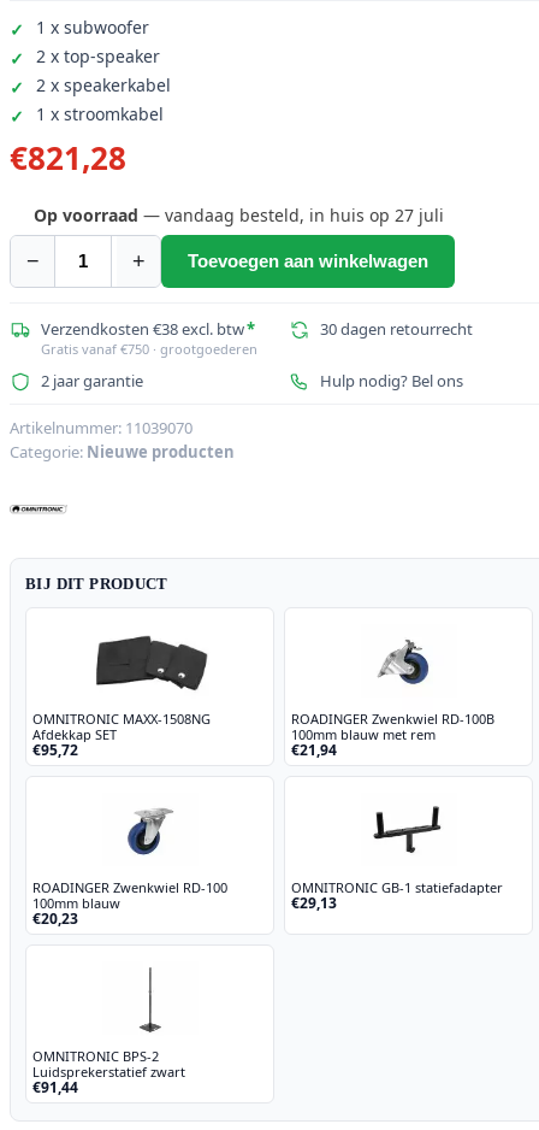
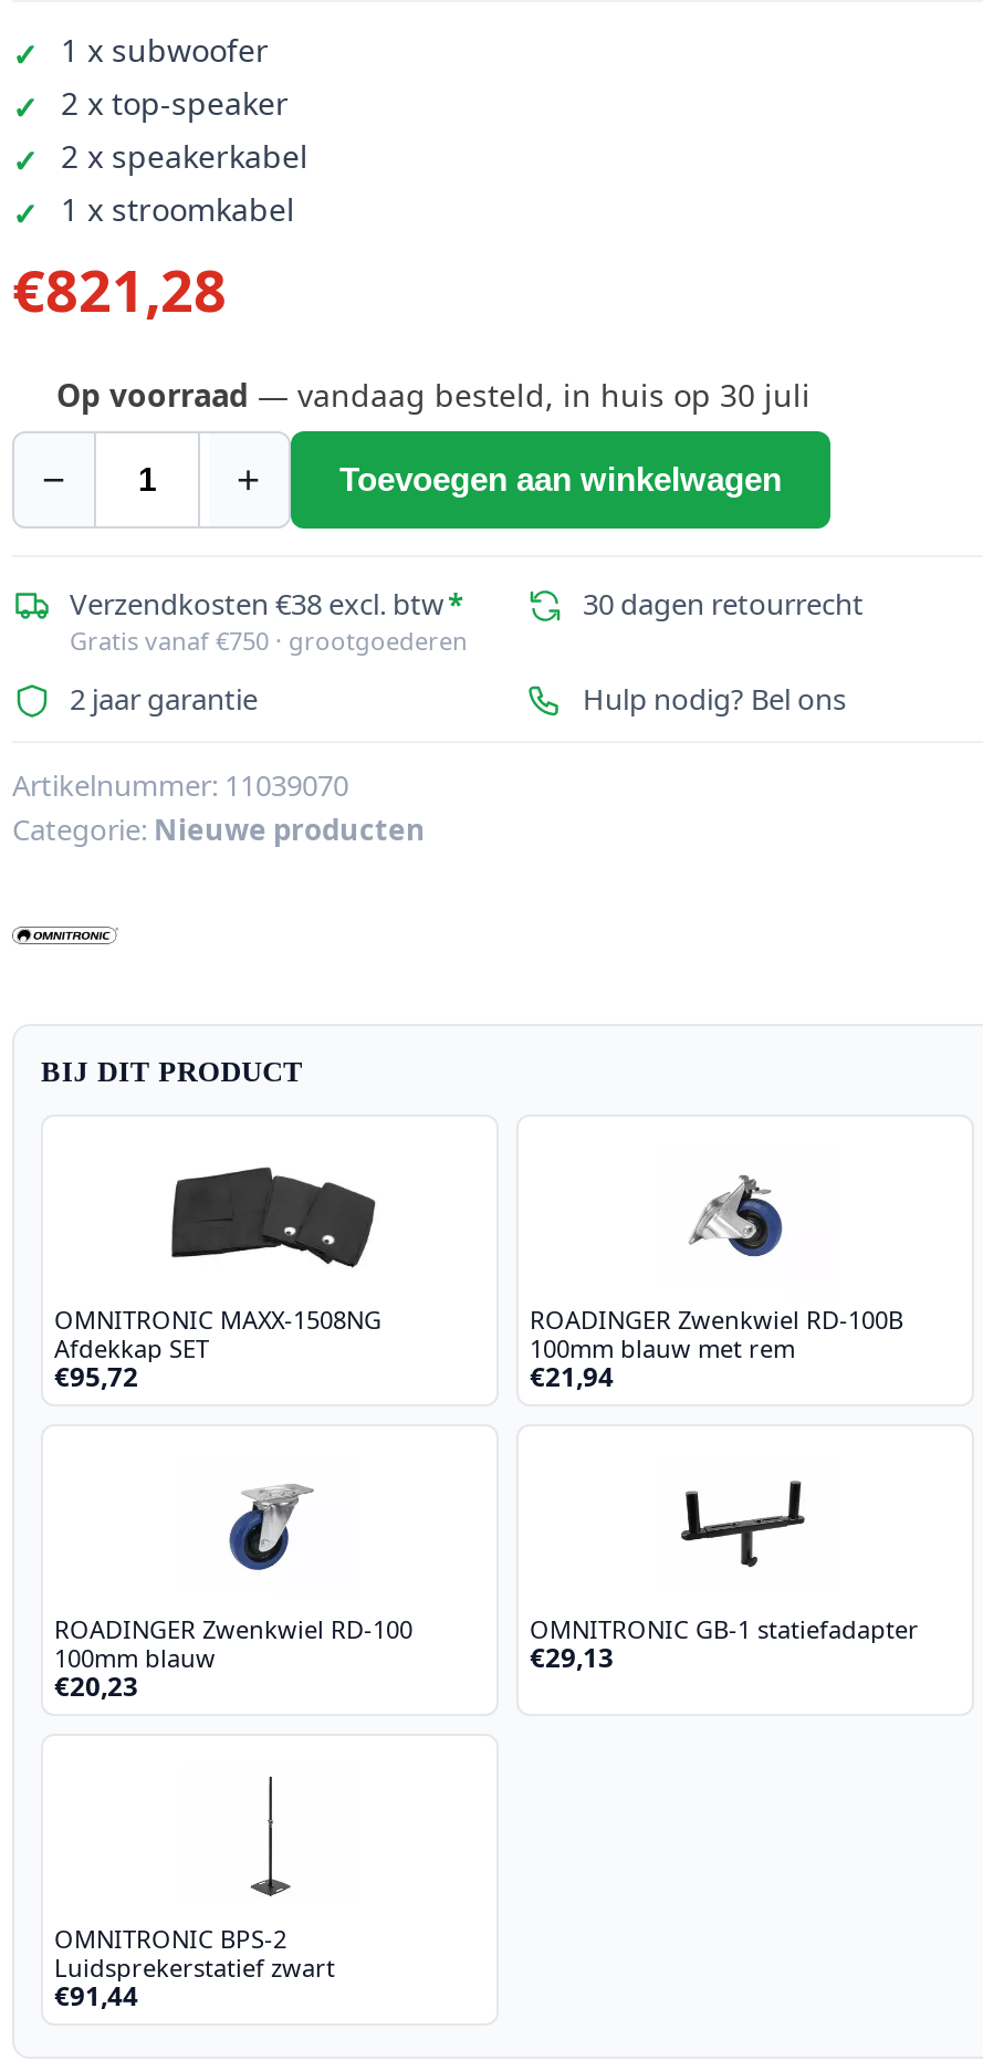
[34,203,444,226] Op voorraad — vandaag besteld, in huis op 27 juli -> [56,373,811,415] Op voorraad — vandaag besteld, in huis op 30 juli

